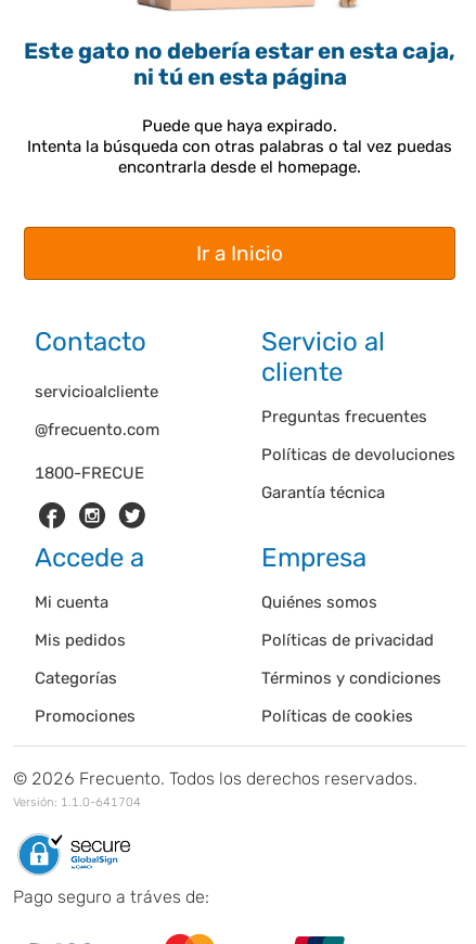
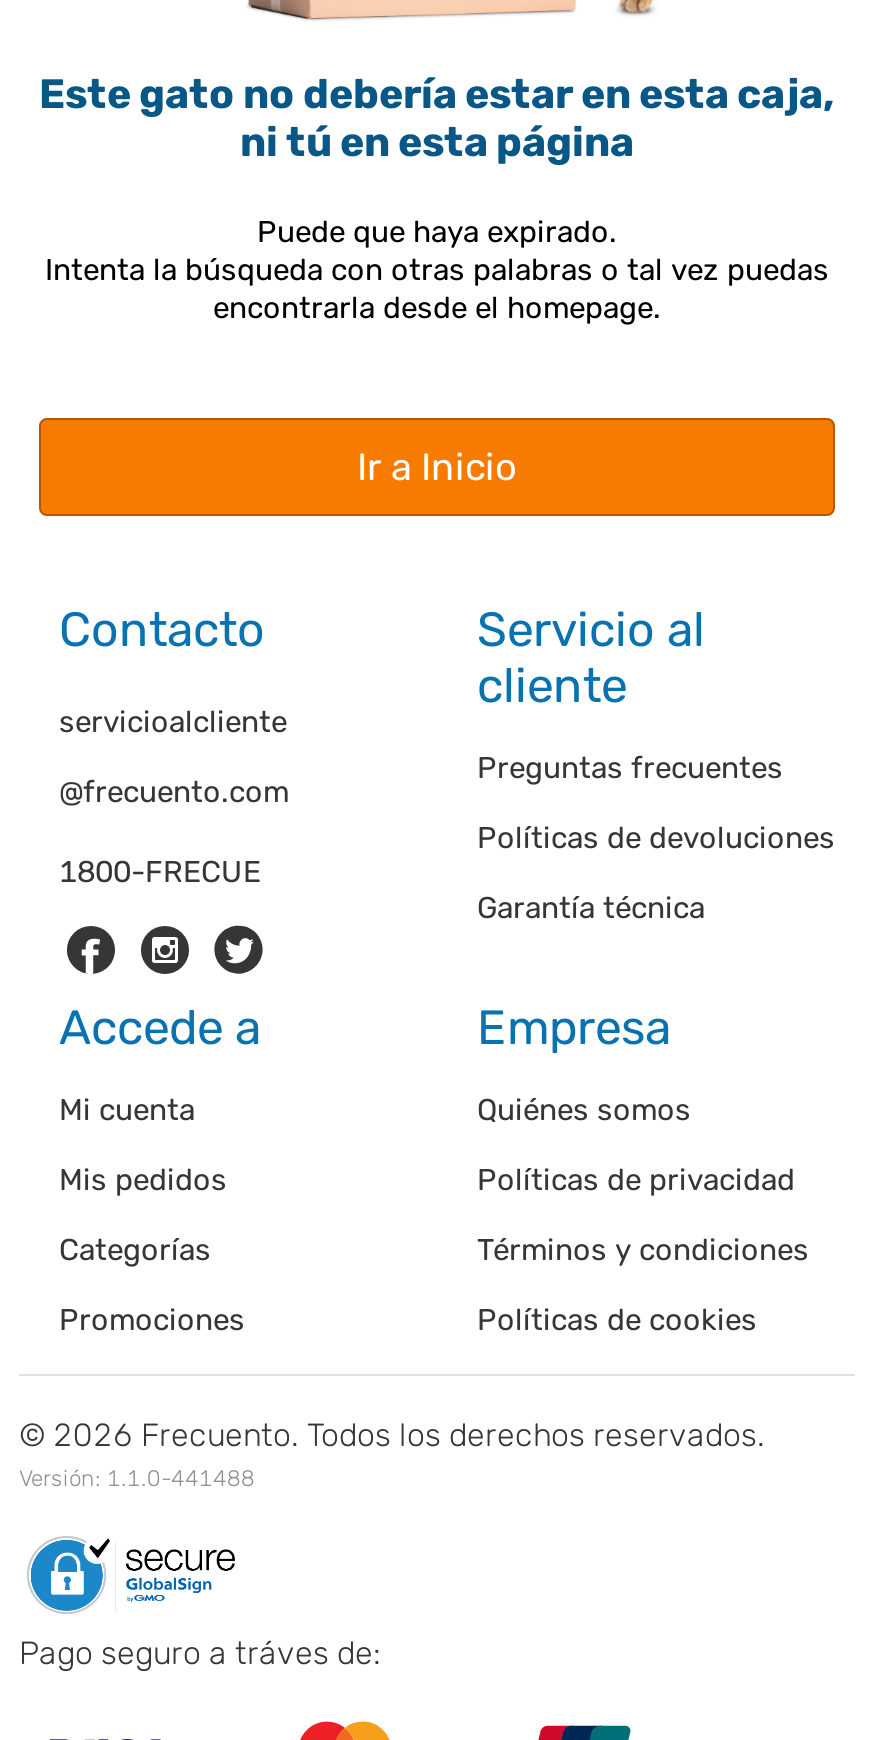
[13,795,141,809] Versión: 1.1.0-641704 -> [19,1465,255,1491] Versión: 1.1.0-441488

